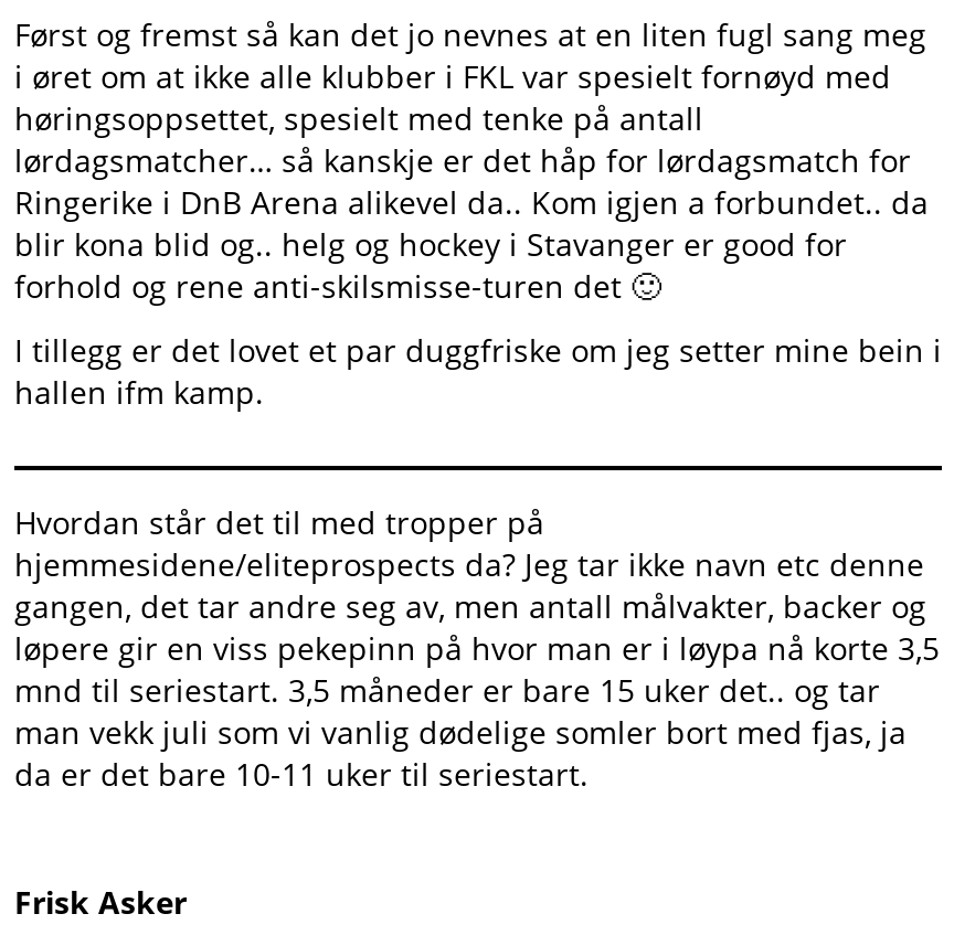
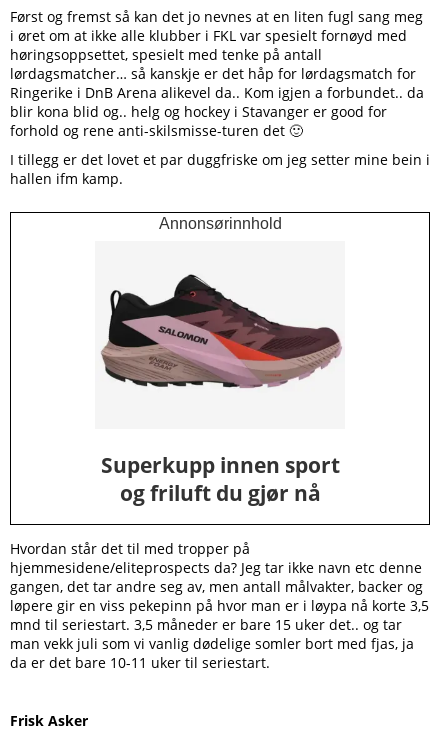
none -> [9,211,431,524] [image] | Annonsørinnhold
none -> [100,451,339,507] Superkupp innen sport | og friluft du gjør nå

